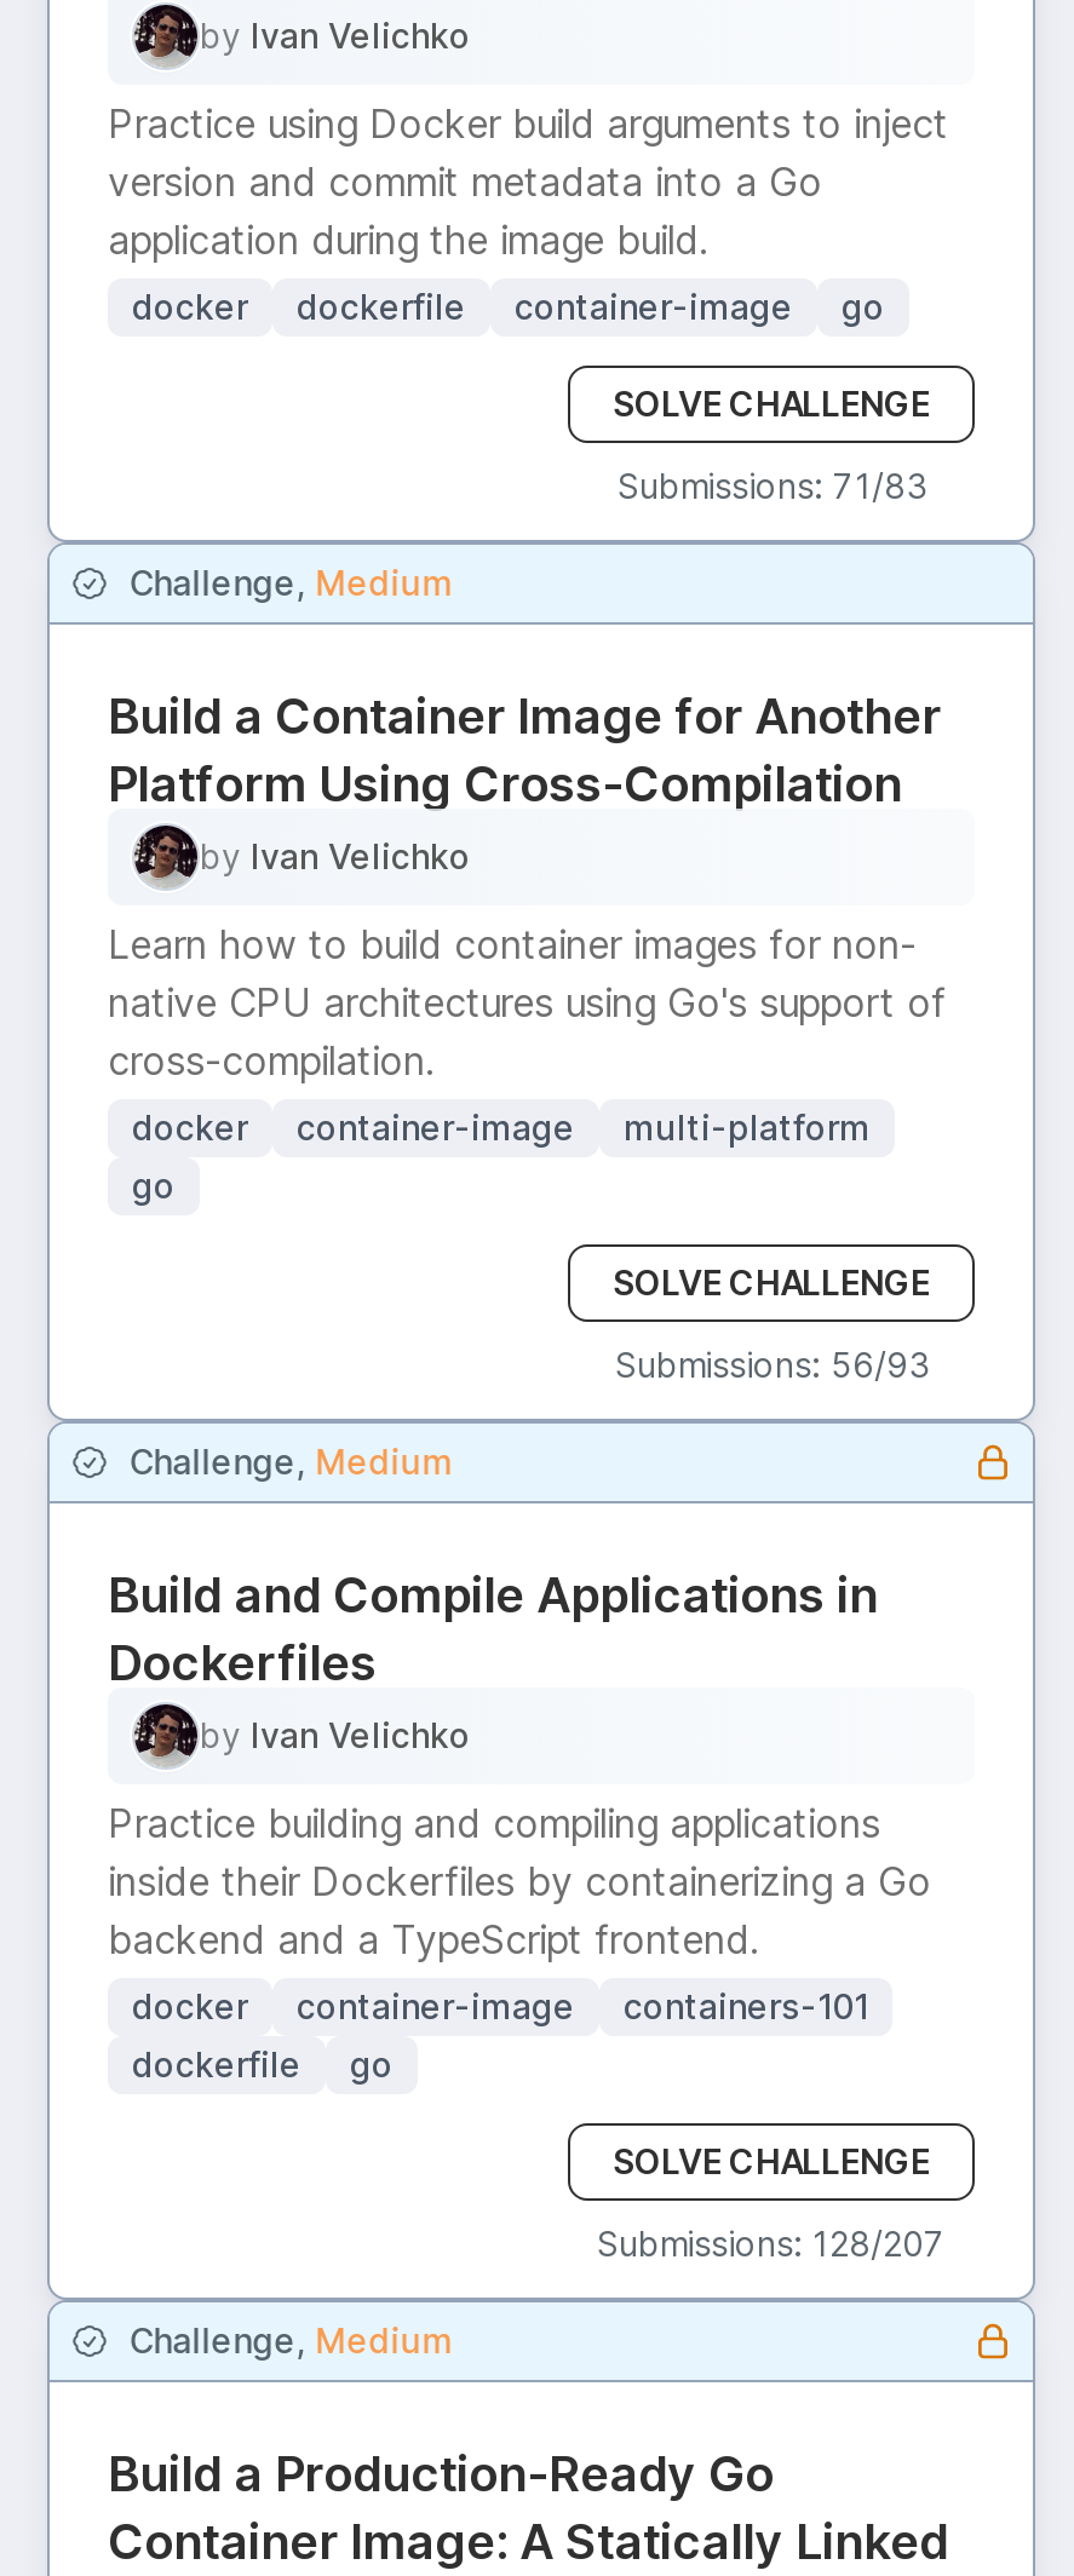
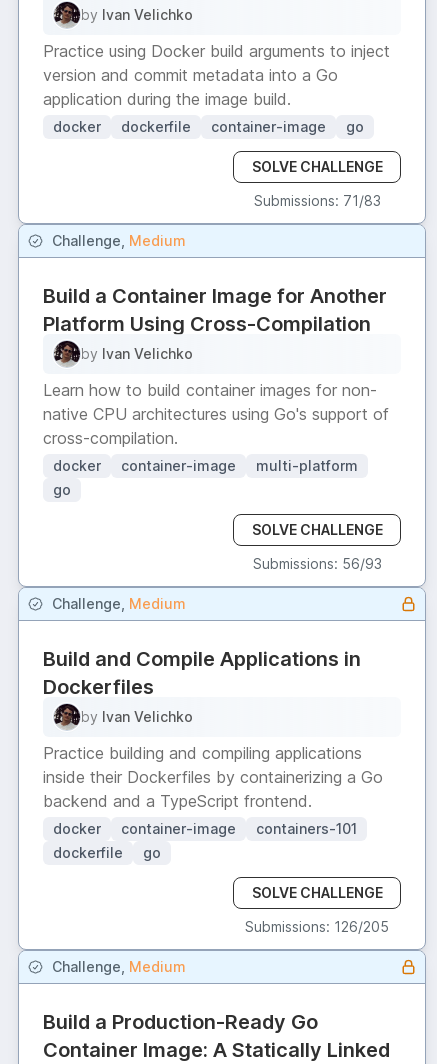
[597,2223,946,2264] Submissions: 128/207 -> [245,918,389,935] Submissions: 126/205

